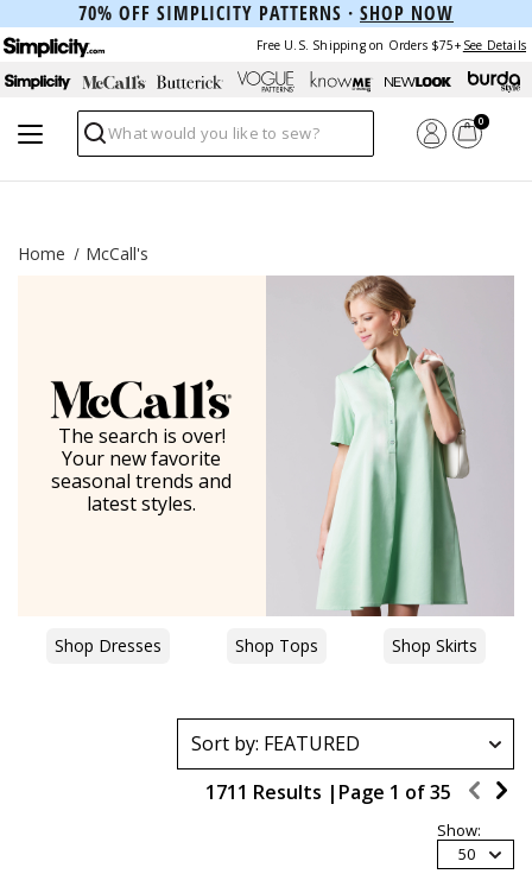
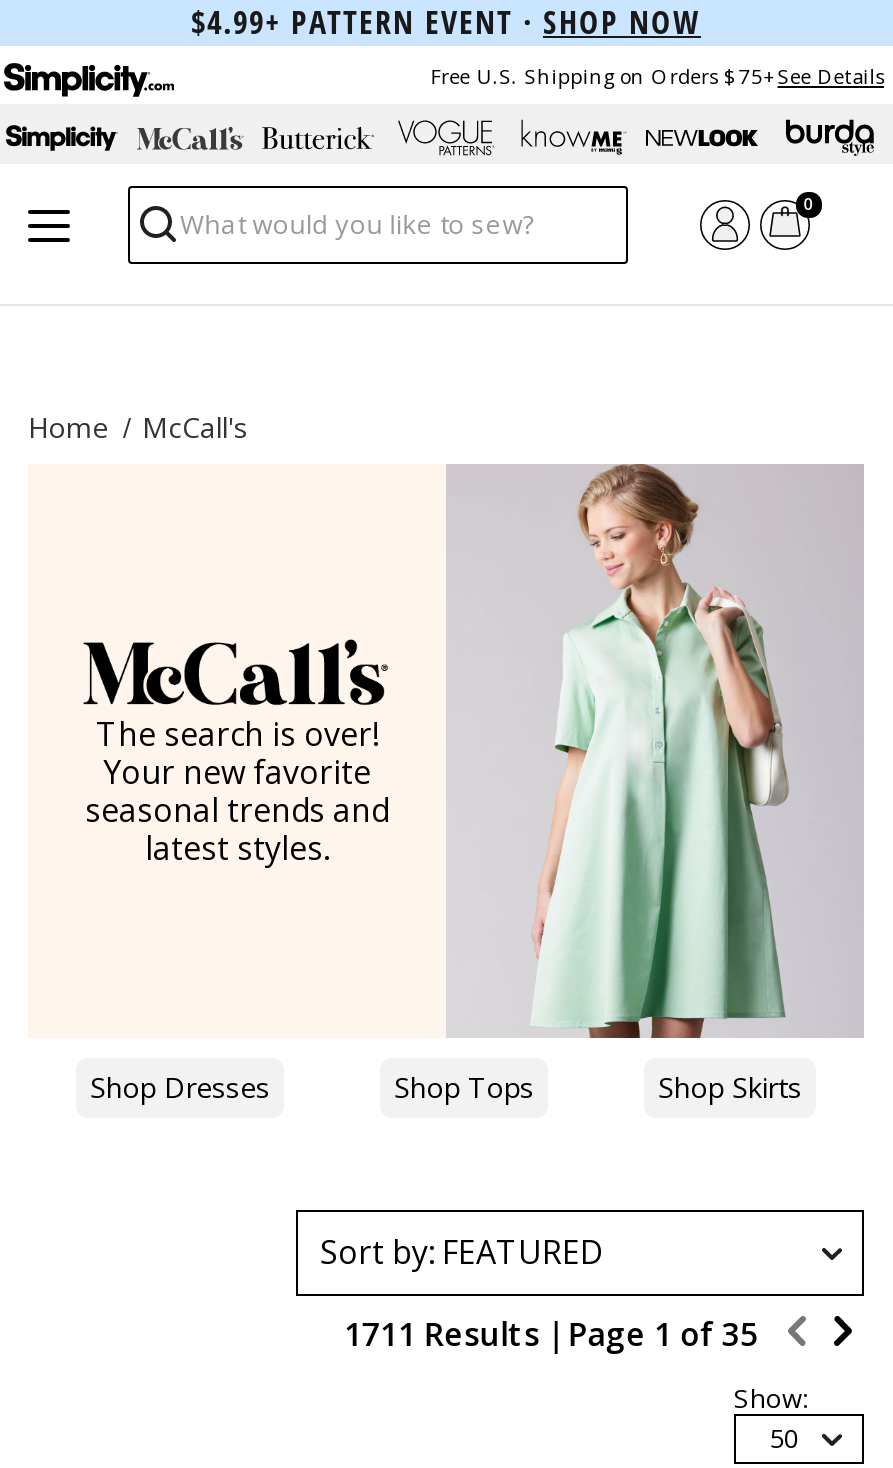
[78,0,454,26] 70% OFF SIMPLICITY PATTERNS · SHOP NOW -> [191,0,701,44] $4.99+ PATTERN EVENT · SHOP NOW

